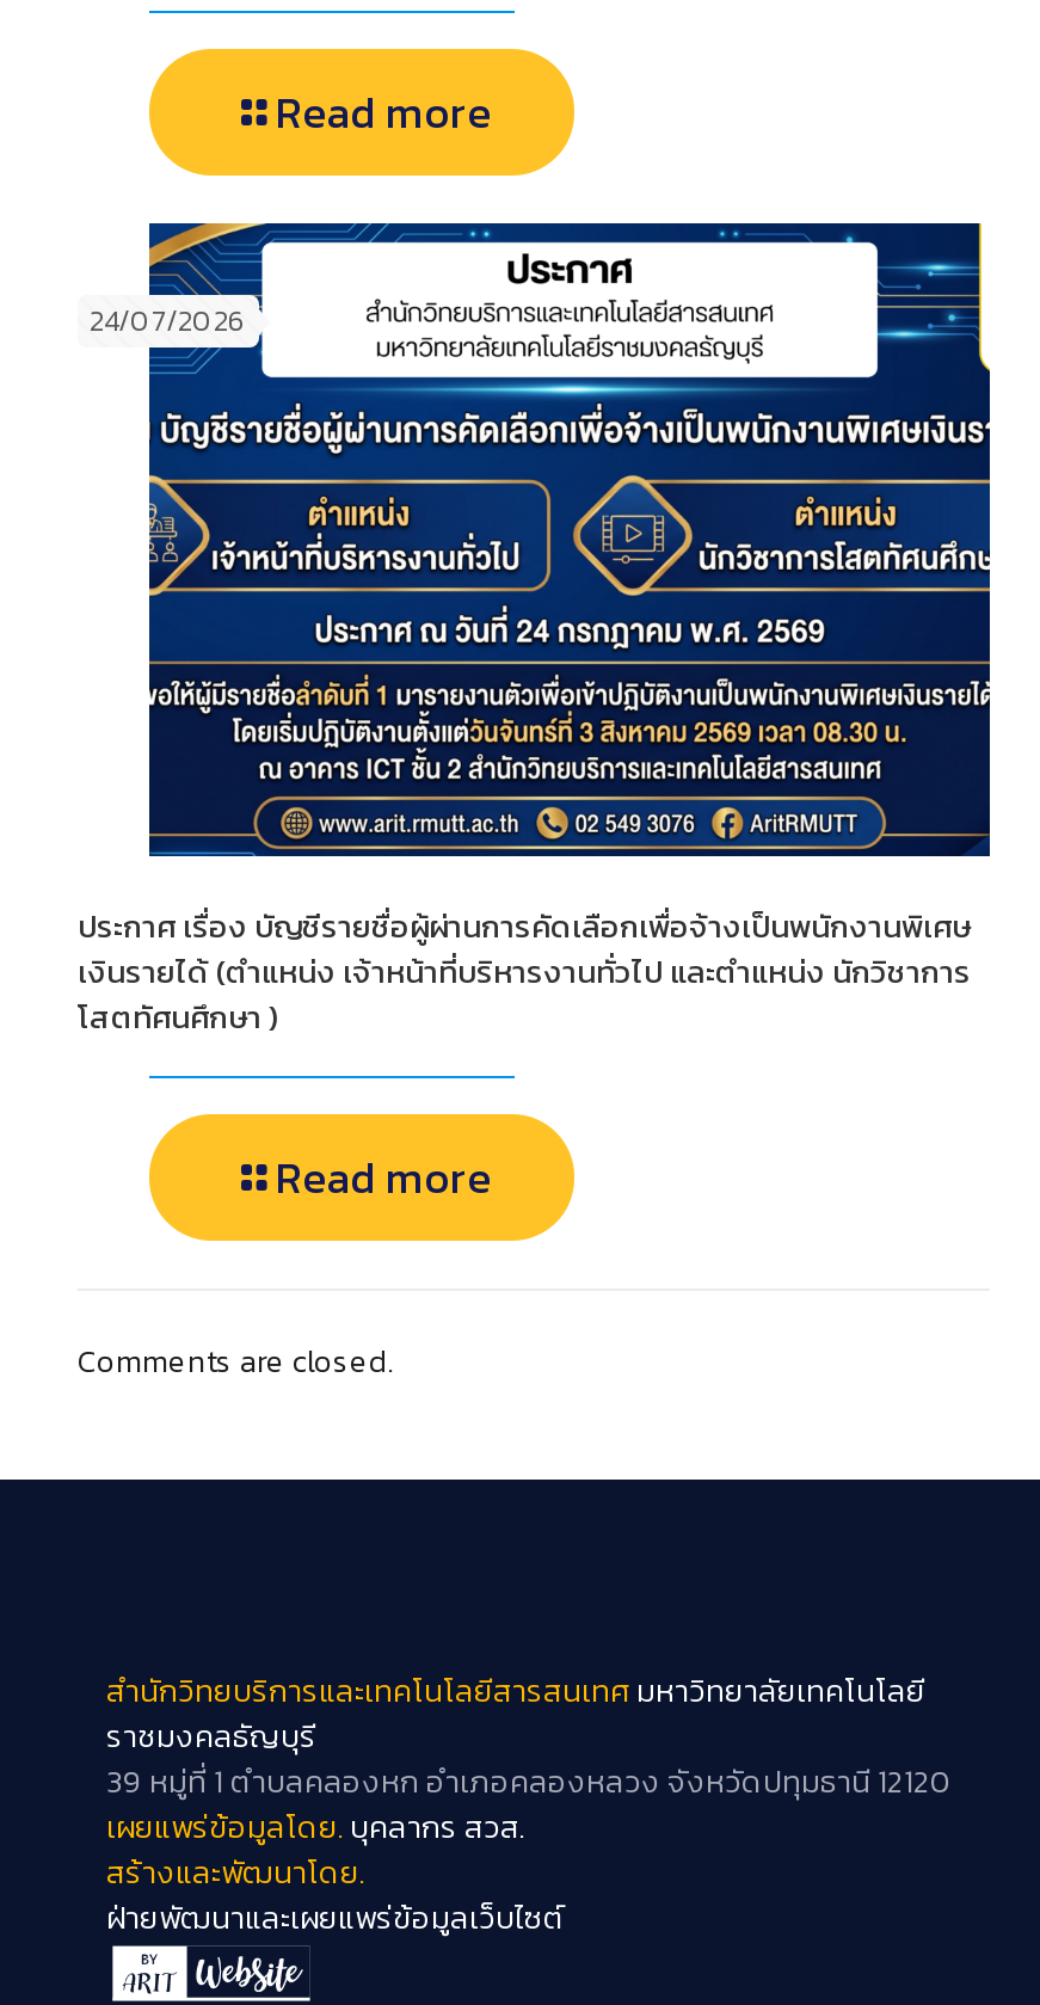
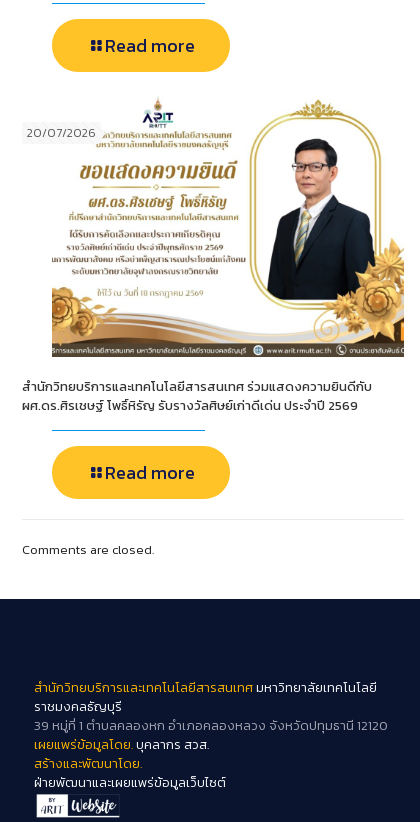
[90,221,992,856] [image] | 24/07/2026 -> [27,92,405,350] [image] | 20/07/2026
[78,903,971,1039] ประกาศ เรื่อง บัญชีรายชื่อผู้ผ่านการคัดเลือกเพื่อจ้างเป็นพนักงานพิเศษ | เงินรายได้ (ตำแหน่ง เจ้าหน้าที่บริหารงานทั่วไป และตำแหน่ง นักวิชาการ | โสตทัศนศึกษา ) -> [22,377,372,415] สำนักวิทยบริการและเทคโนโลยีสารสนเทศ ร่วมแสดงความยินดีกับ | ผศ.ดร.ศิรเชษฐ์ โพธิ์หิรัญ รับรางวัลศิษย์เก่าดีเด่น ประจำปี 2569

